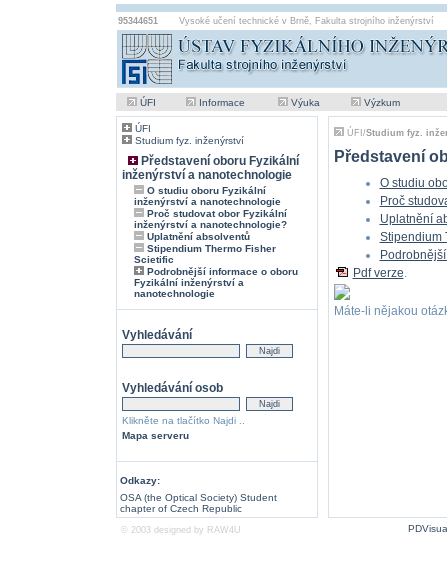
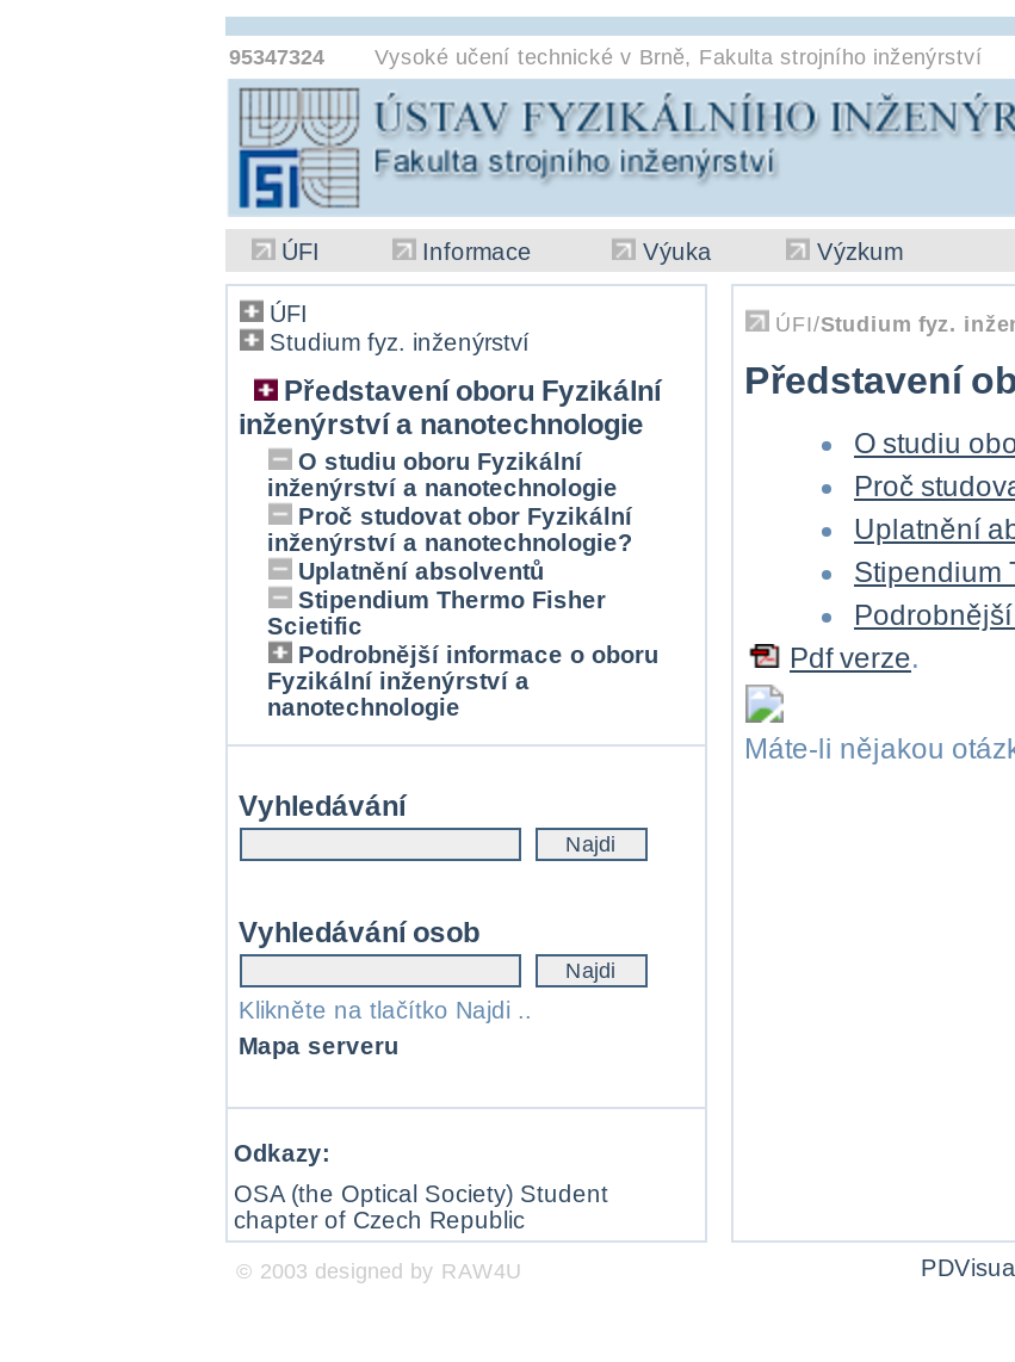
[117,16,157,26] 95344651 -> [229,45,324,69] 95347324

